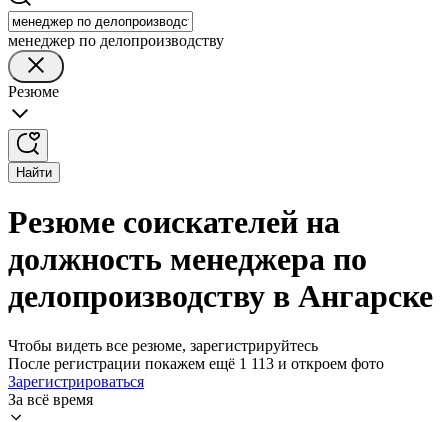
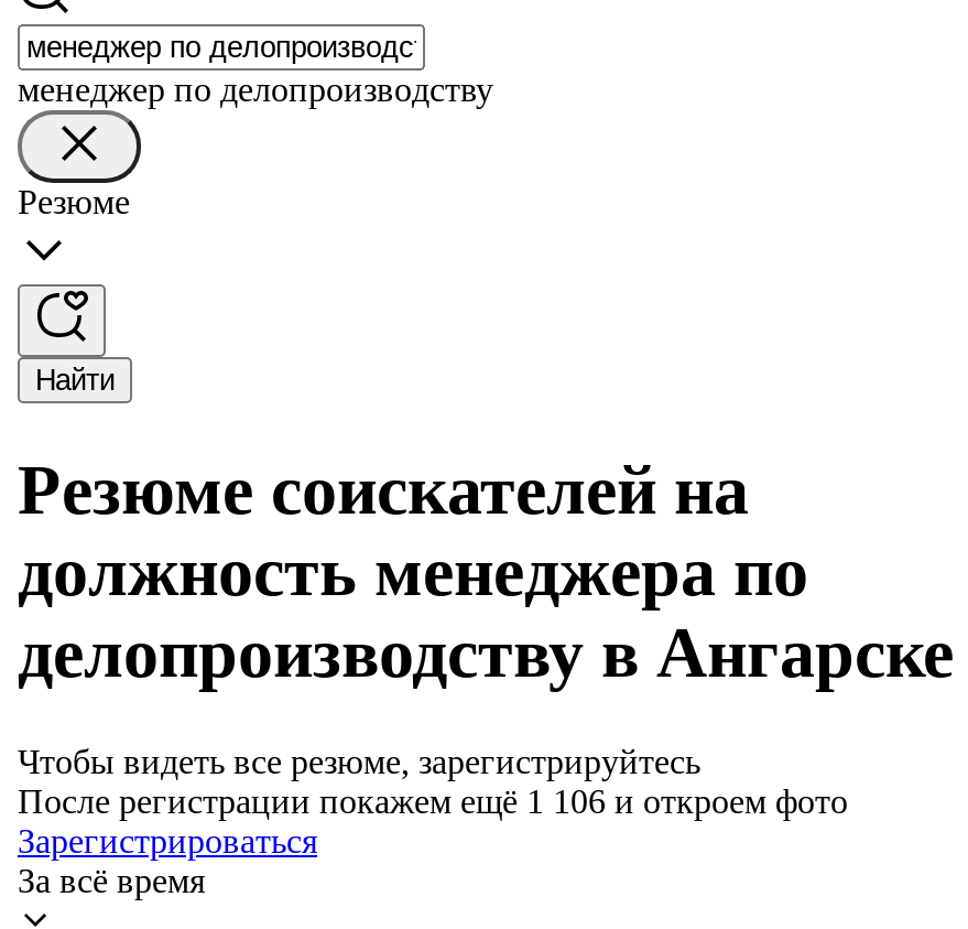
[8,355,384,372] После регистрации покажем ещё 1 113 и откроем фото -> [18,782,848,820] После регистрации покажем ещё 1 106 и откроем фото

